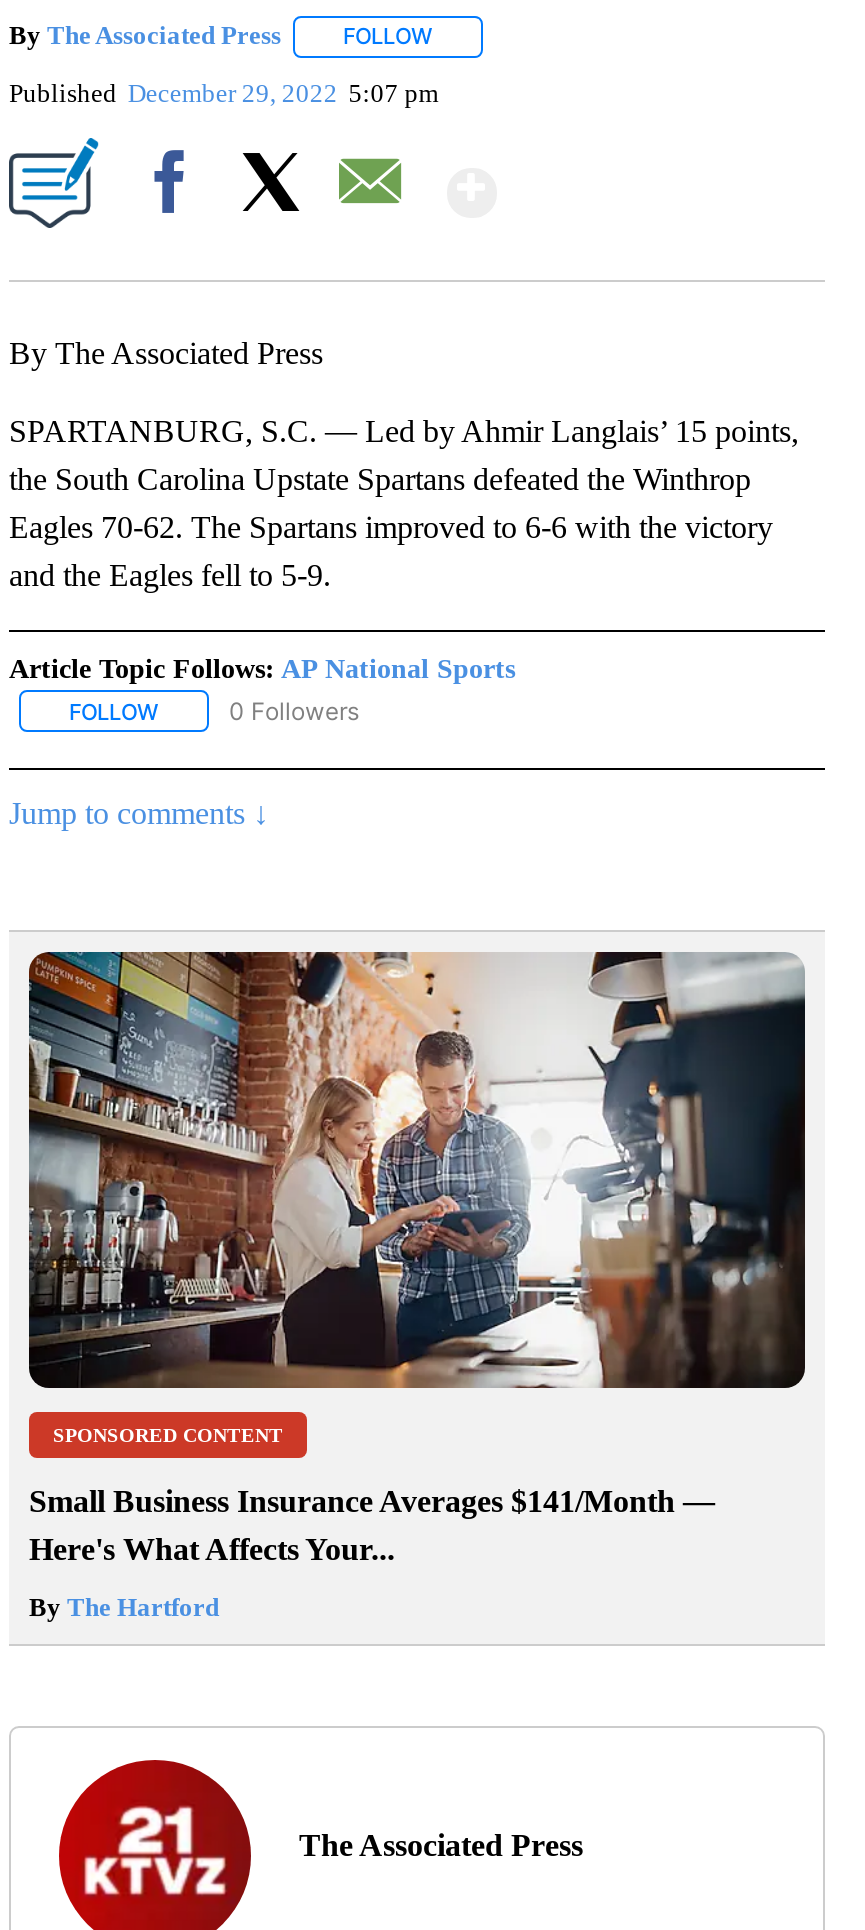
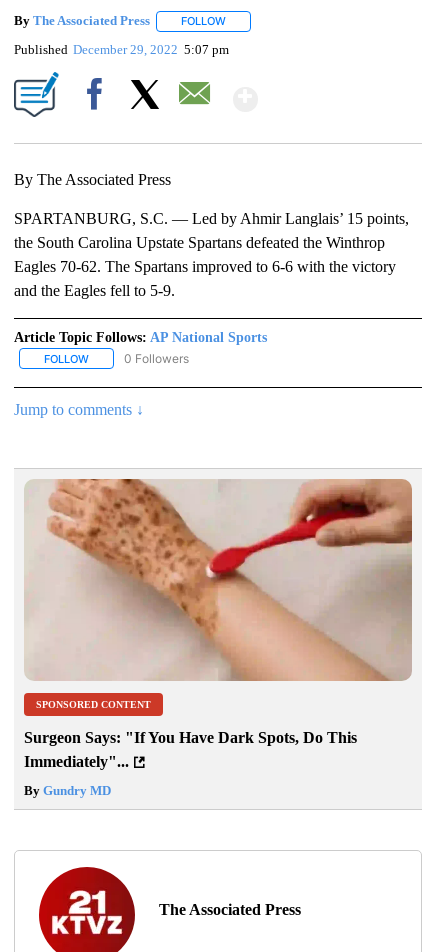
[27,950,807,1390] [image] -> [24,478,413,682] [image]
[29,1485,715,1567] Small Business Insurance Averages $141/Month — | Here's What Affects Your... -> [24,729,357,770] Surgeon Says: "If You Have Dark Spots, Do This | Immediately"...
[29,1593,219,1623] By The Hartford -> [24,783,111,798] By Gundry MD

